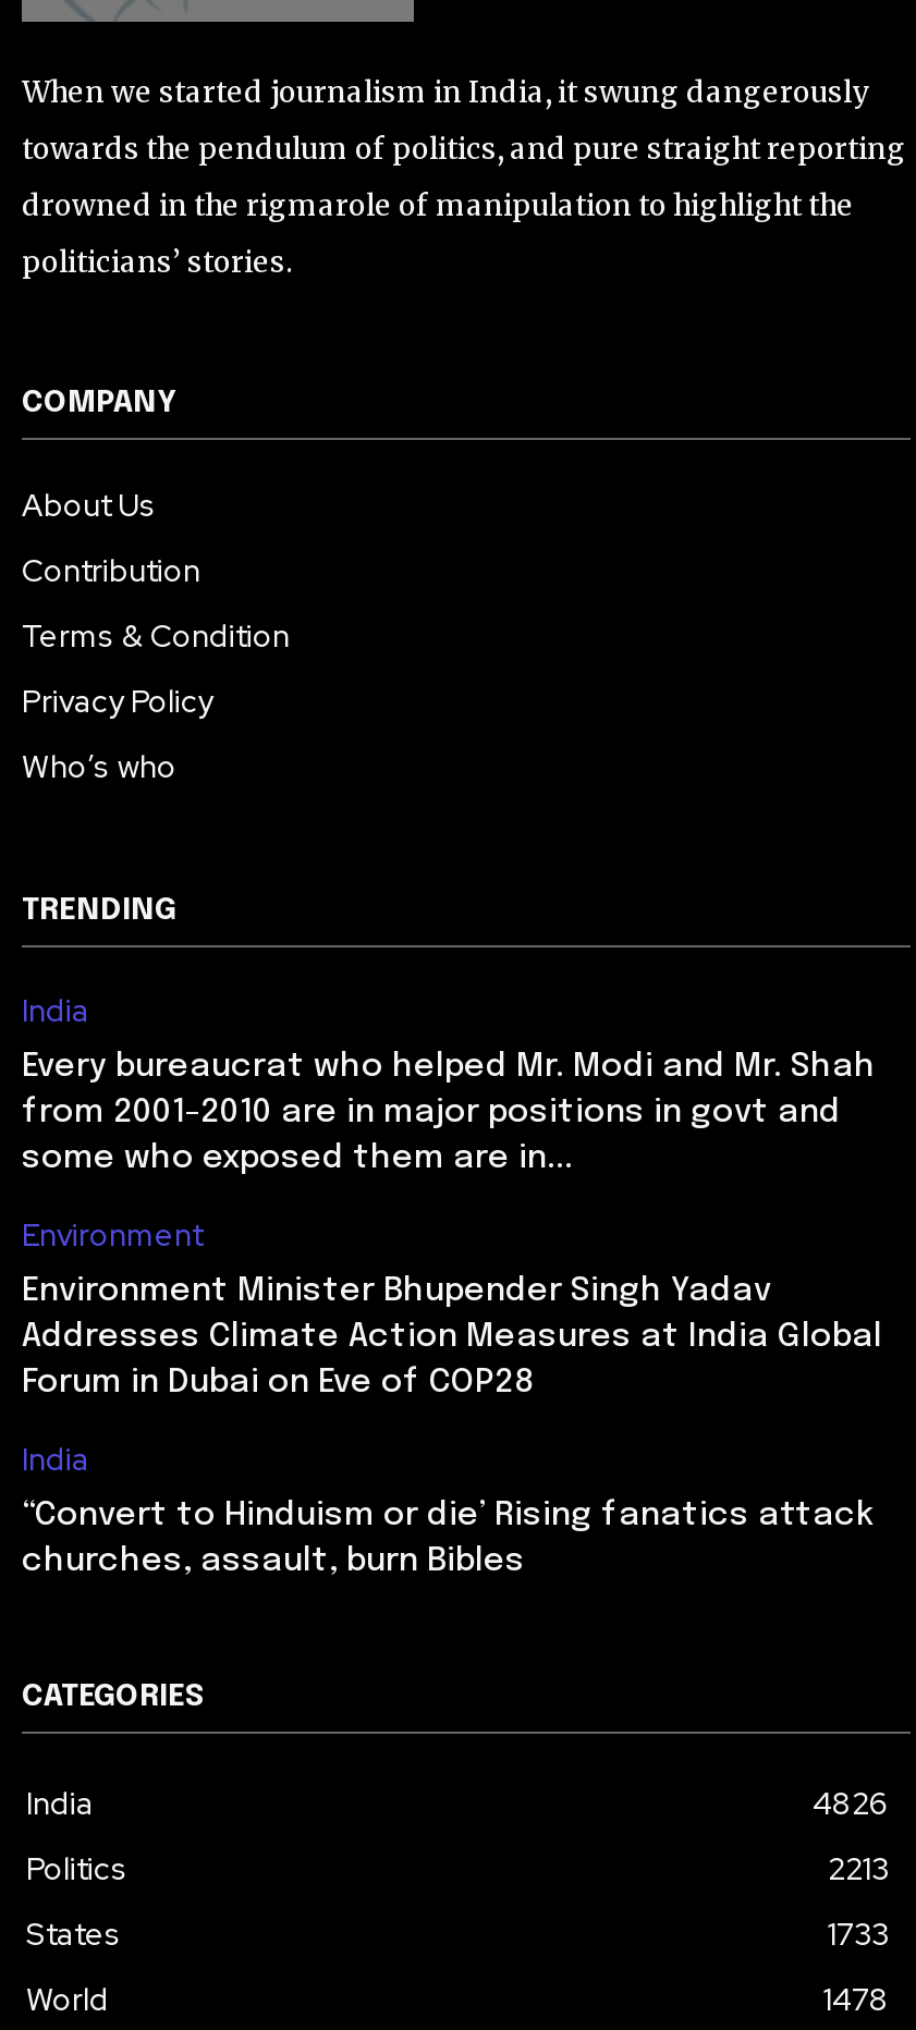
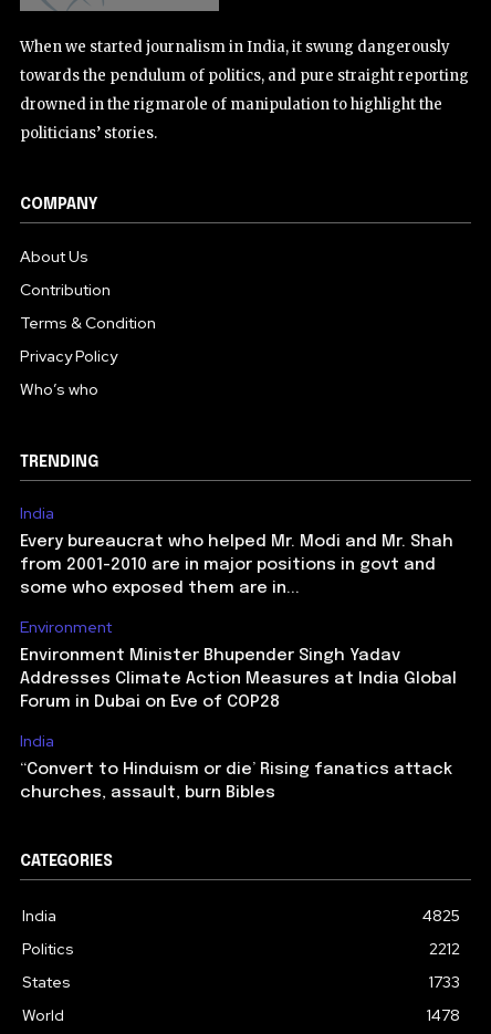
[813,1784,889,1823] 4826 -> [422,906,460,926] 4825
[828,1849,889,1888] 2213 -> [429,939,460,959] 2212

